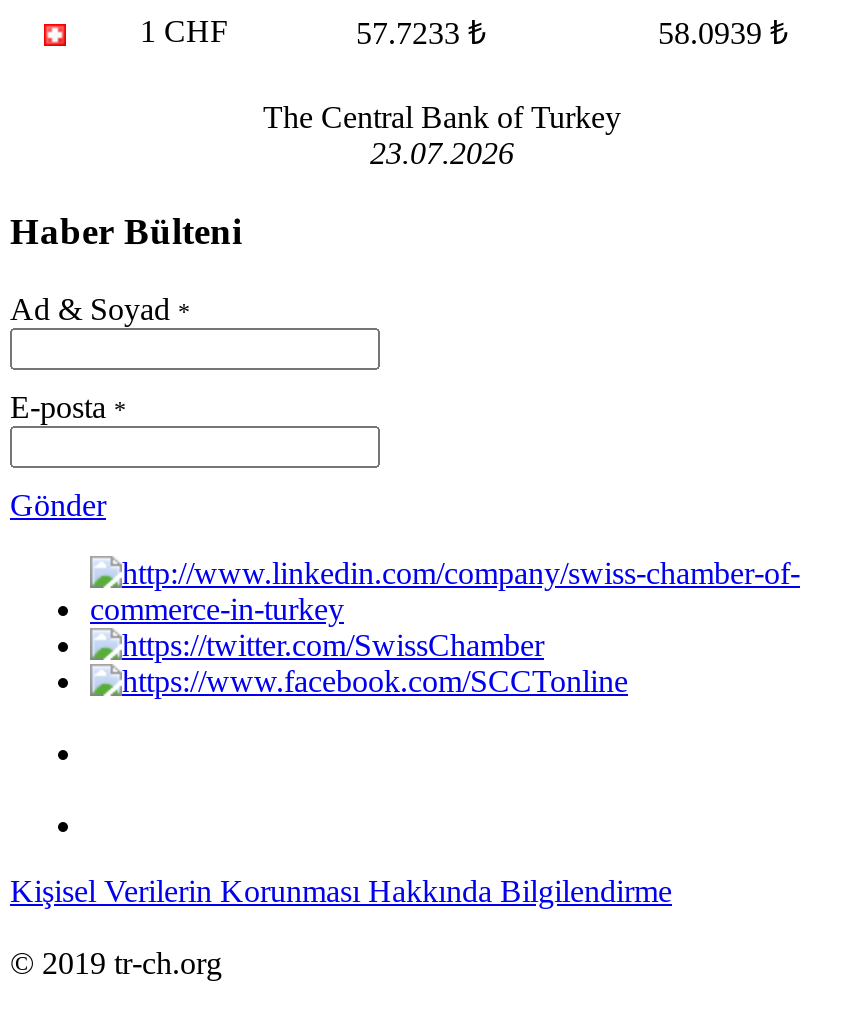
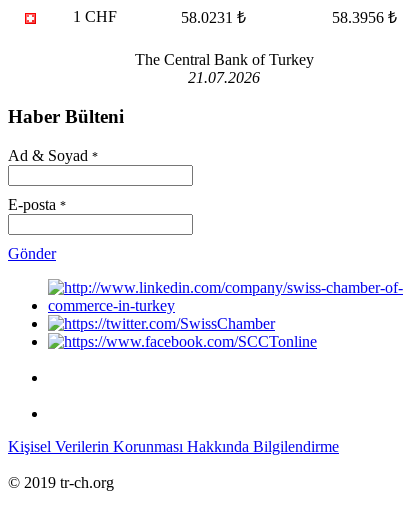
[356,16,486,50] 57.7233 ₺ -> [181,9,246,26] 58.0231 ₺
[658,16,788,50] 58.0939 ₺ -> [332,9,397,26] 58.3956 ₺
[370,136,514,170] 23.07.2026 -> [188,69,260,86] 21.07.2026

